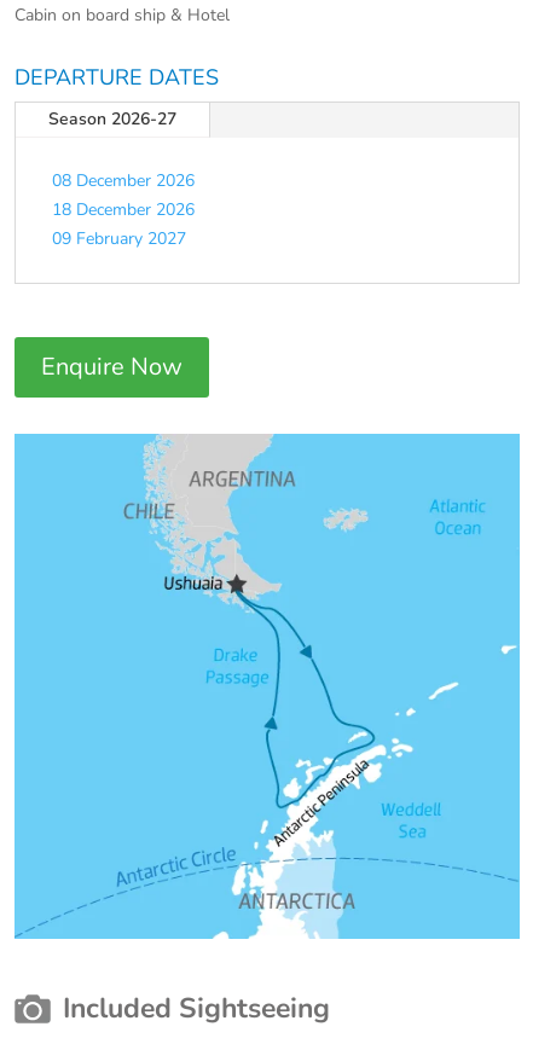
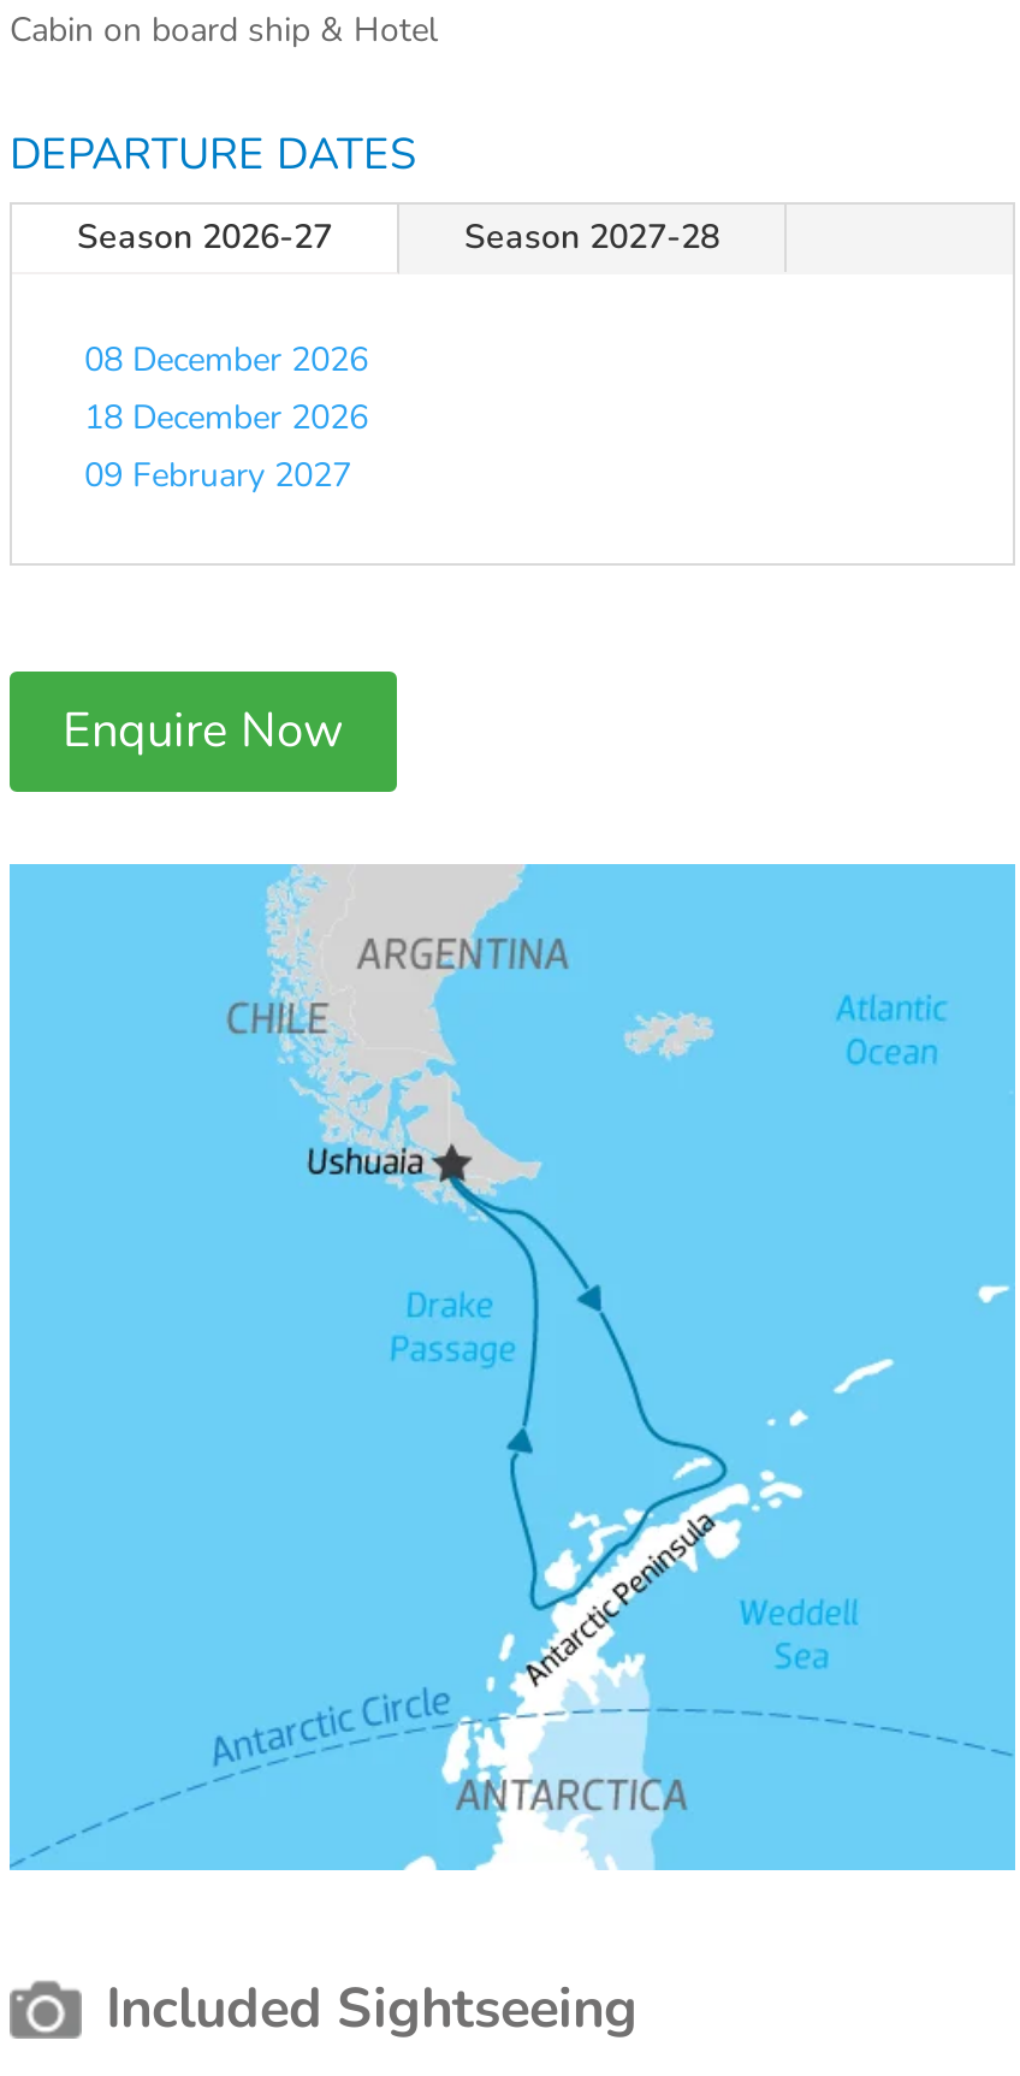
none -> [464,214,719,260] Season 2027-28

